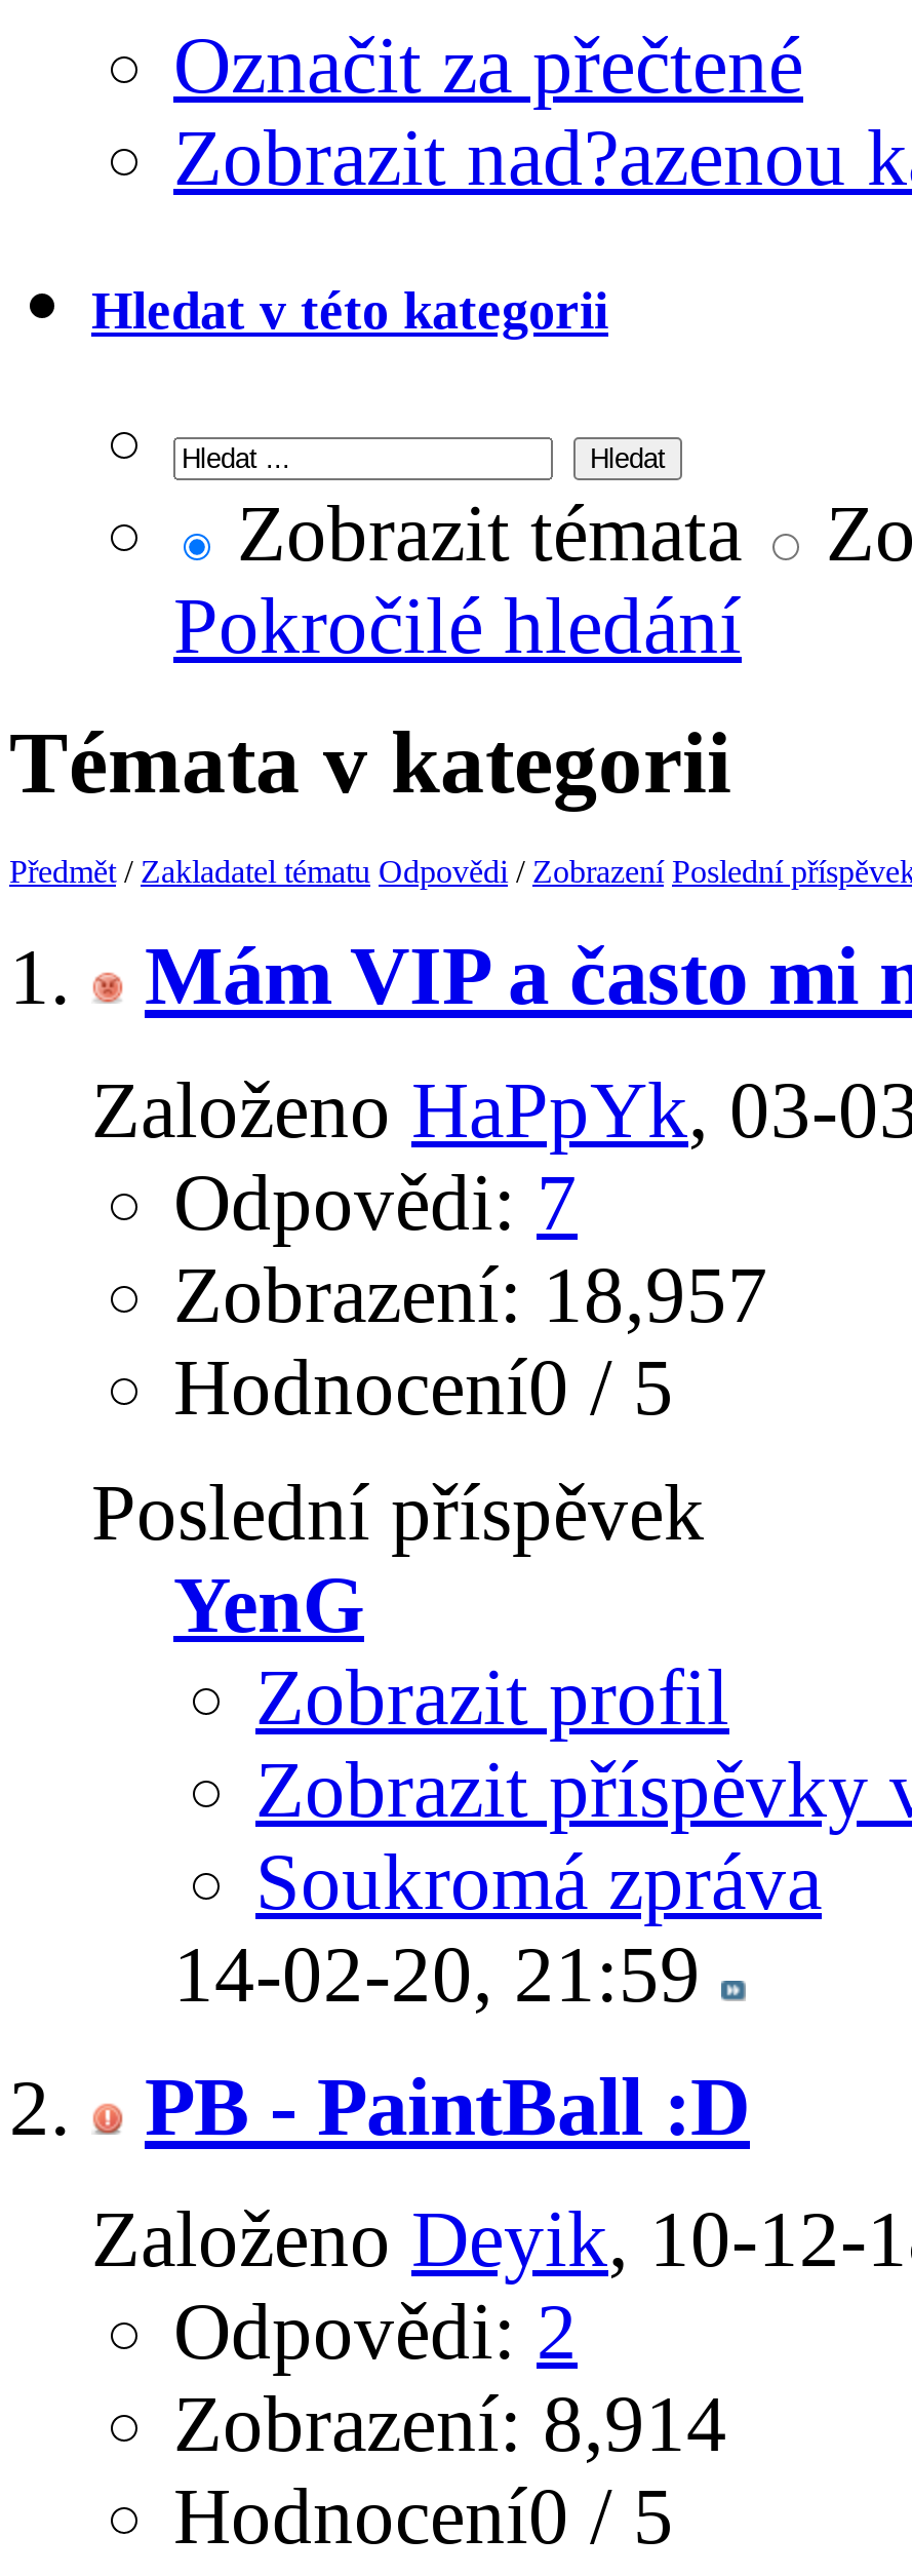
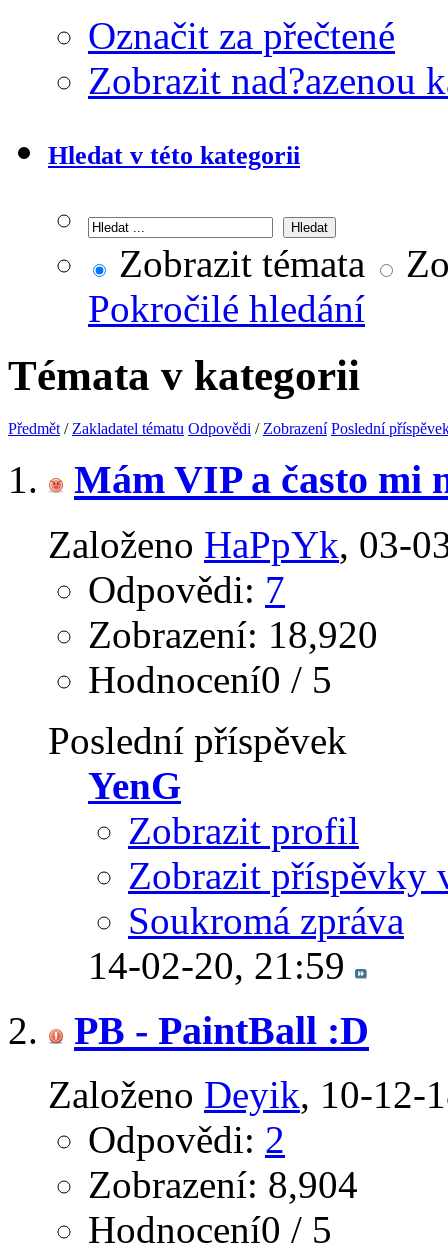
[173,1250,768,1338] Zobrazení: 18,957 -> [88,613,378,656] Zobrazení: 18,920
[173,2380,727,2468] Zobrazení: 8,914 -> [88,1163,358,1206] Zobrazení: 8,904

